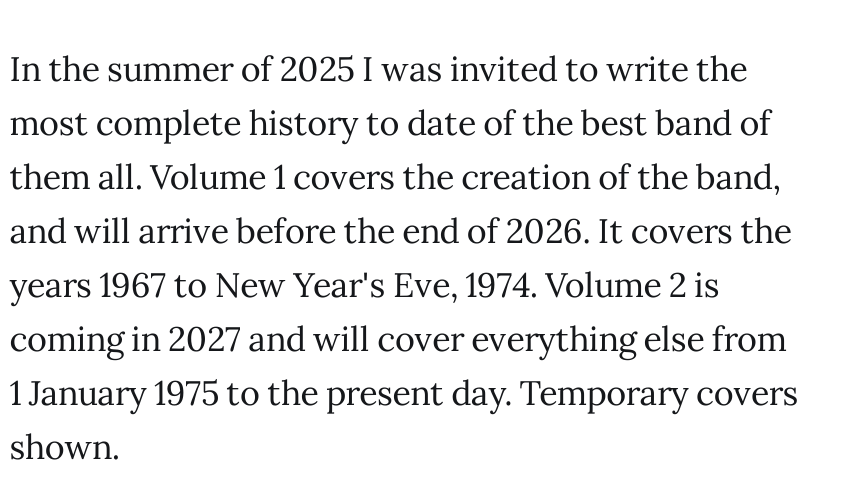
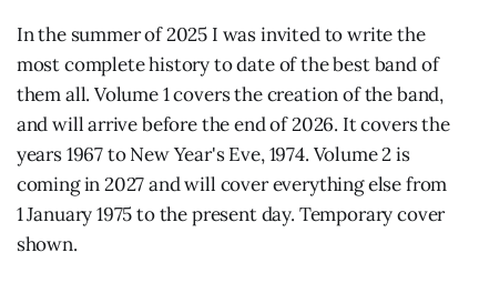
[9,370,798,414] 1 January 1975 to the present day. Temporary covers -> [16,202,445,227] 1 January 1975 to the present day. Temporary cover

